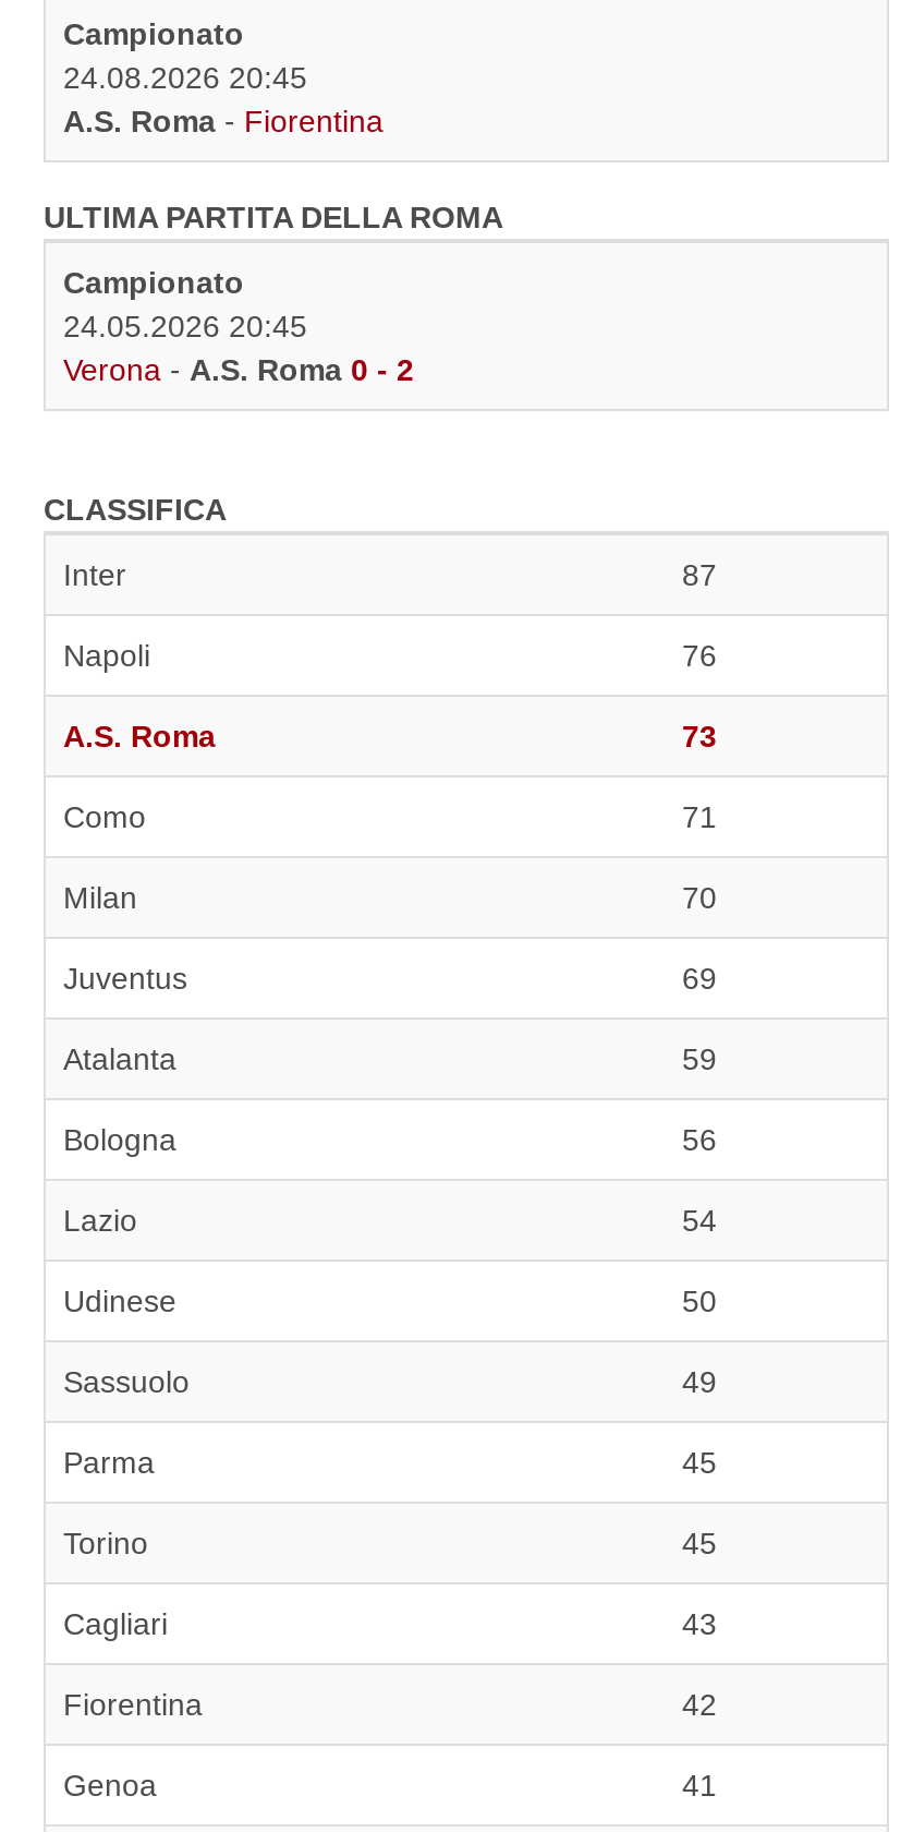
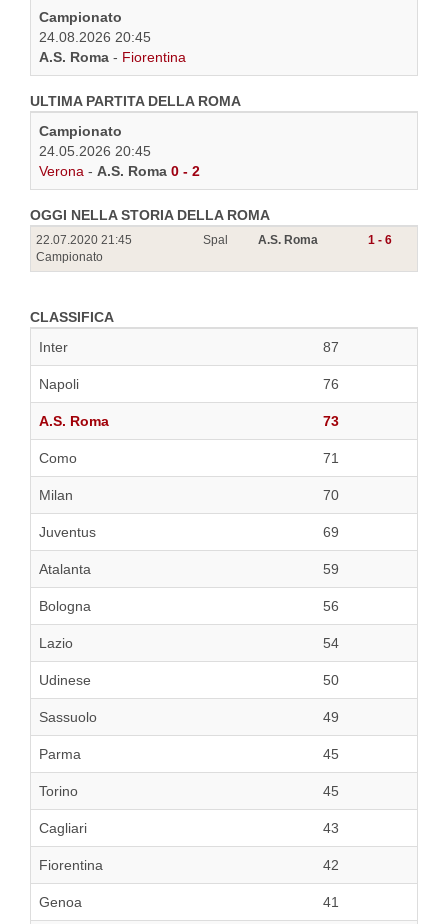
none -> [30,207,270,264] OGGI NELLA STORIA DELLA ROMA | 22.07.2020 21:45 | Campionato
none -> [203,233,392,247] Spal | A.S. Roma | 1 - 6

